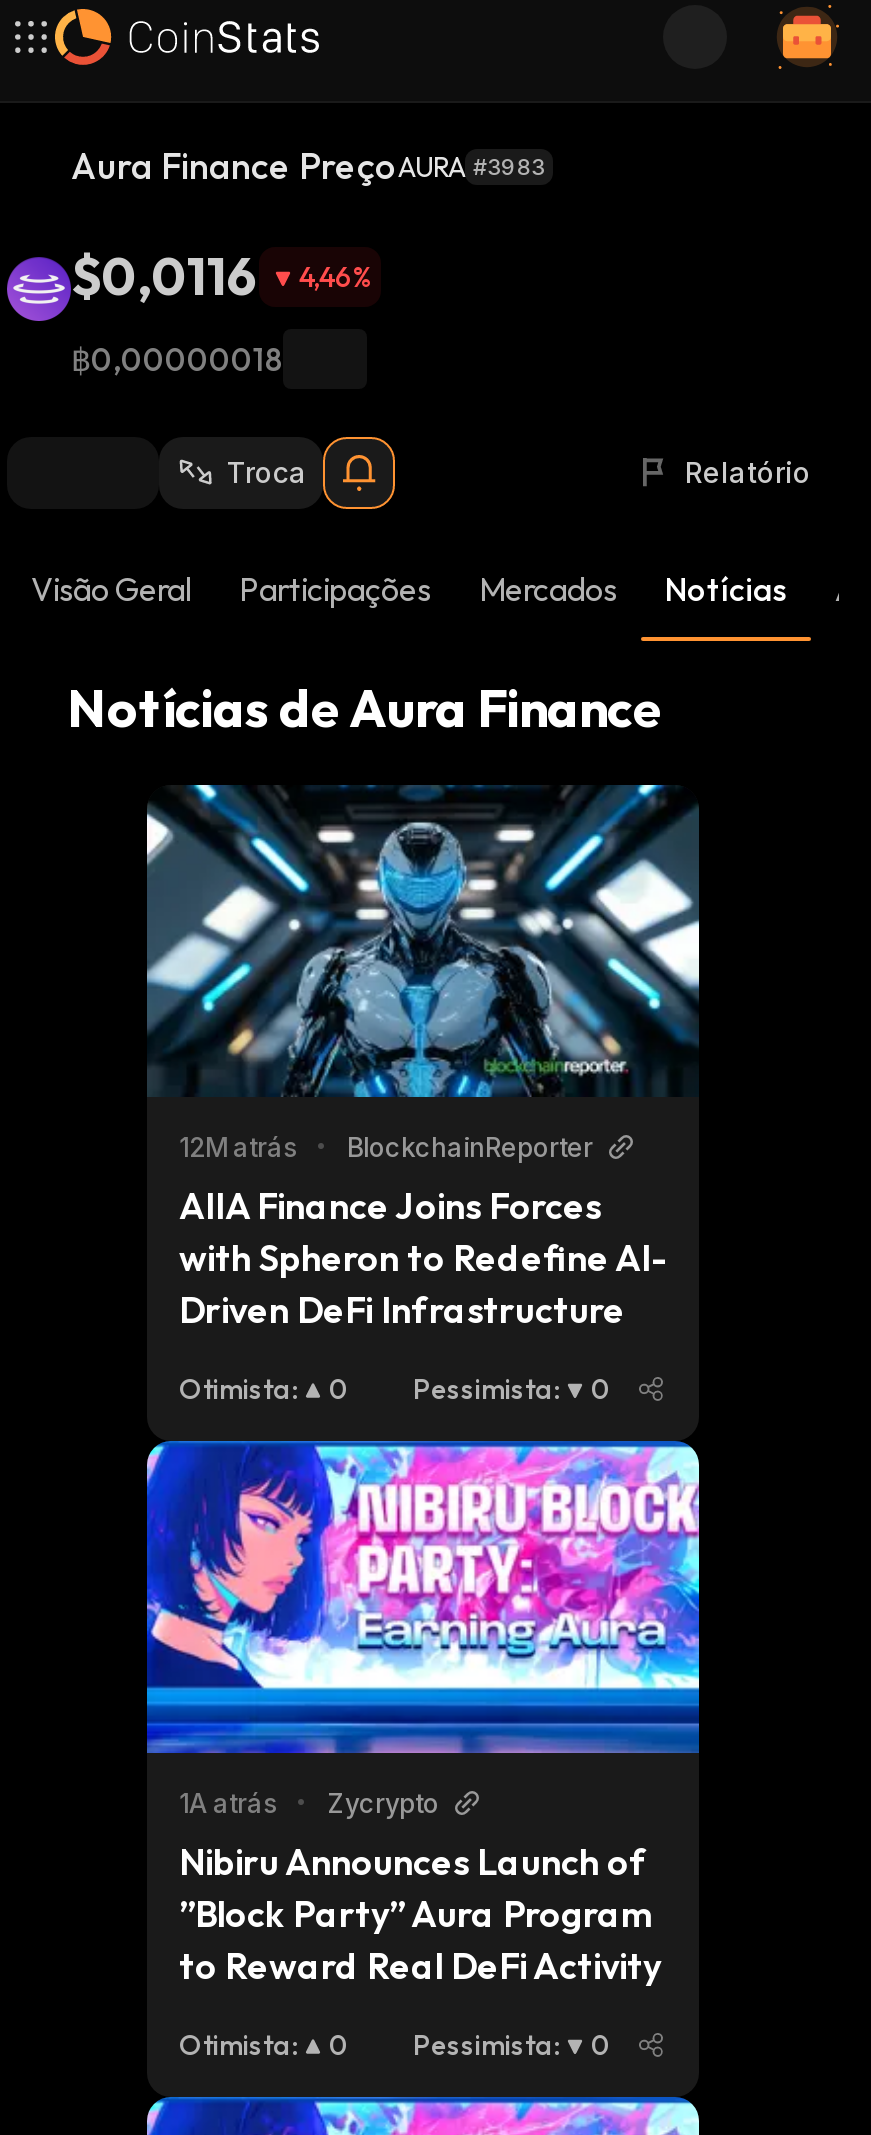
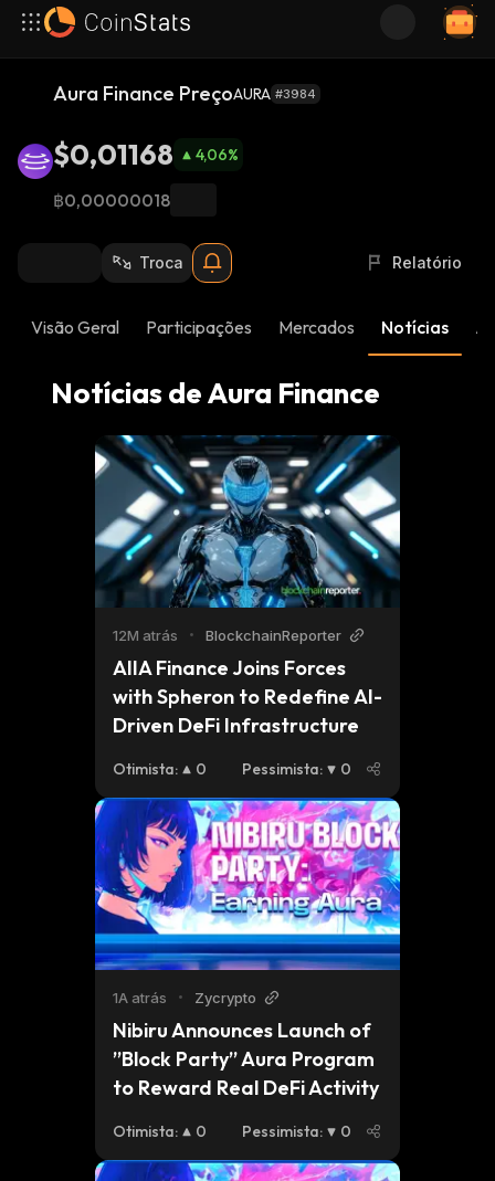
[71,143,545,189] Aura Finance PreçoAURA #3983 -> [53,81,316,106] Aura Finance PreçoAURA #3984
[71,243,259,309] $0,0116 -> [53,136,173,172] $0,01168
[299,259,373,295] 4,46% -> [196,145,239,165] 4,06%

